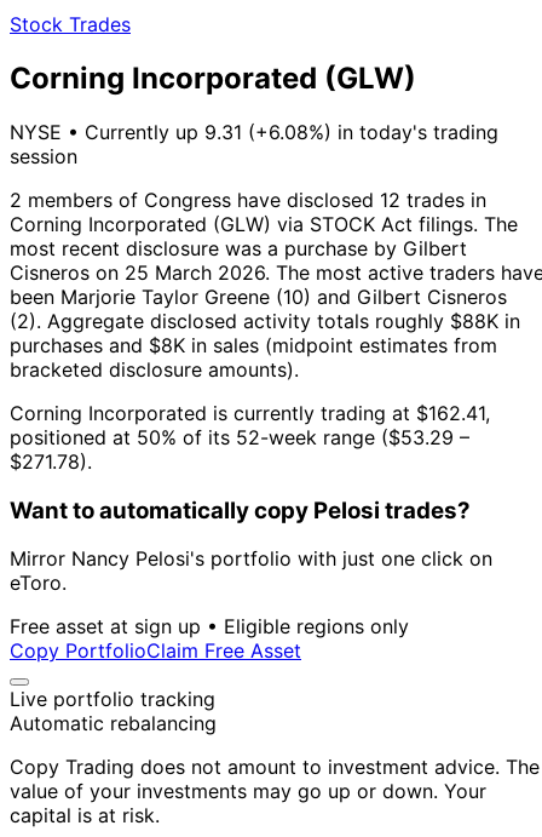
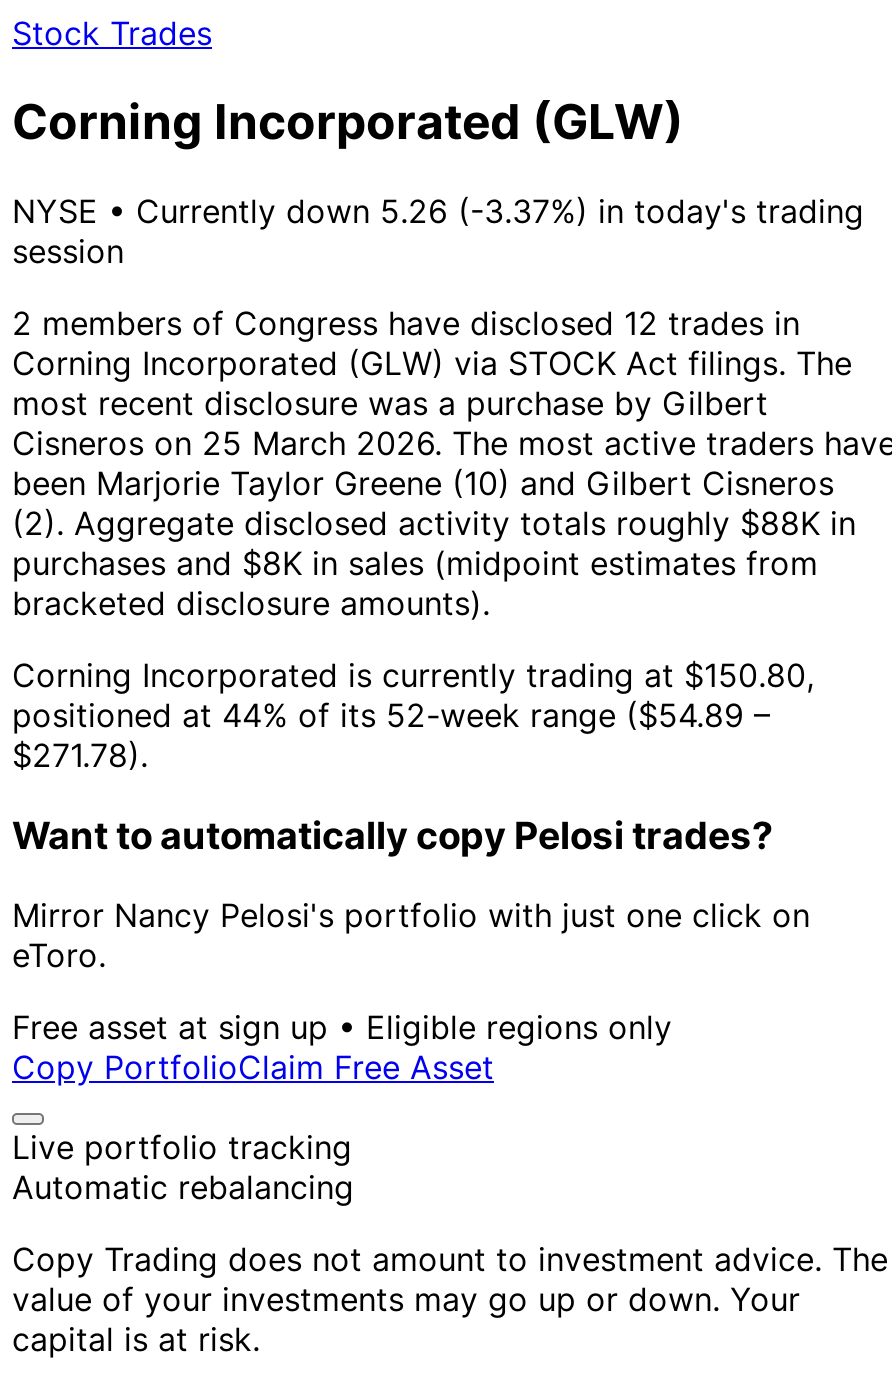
[10,120,498,144] NYSE • Currently up 9.31 (+6.08%) in today's trading -> [12,191,864,231] NYSE • Currently down 5.26 (-3.37%) in today's trading
[10,401,490,425] Corning Incorporated is currently trading at $162.41, -> [12,655,814,695] Corning Incorporated is currently trading at $150.80,
[10,425,469,449] positioned at 50% of its 52-week range ($53.29 – -> [12,695,770,735] positioned at 44% of its 52-week range ($54.89 –

